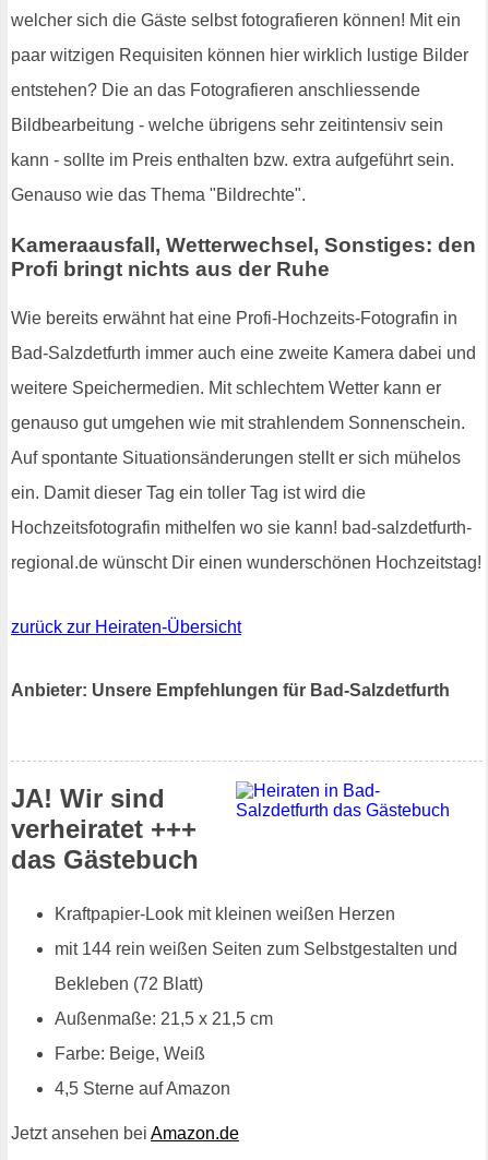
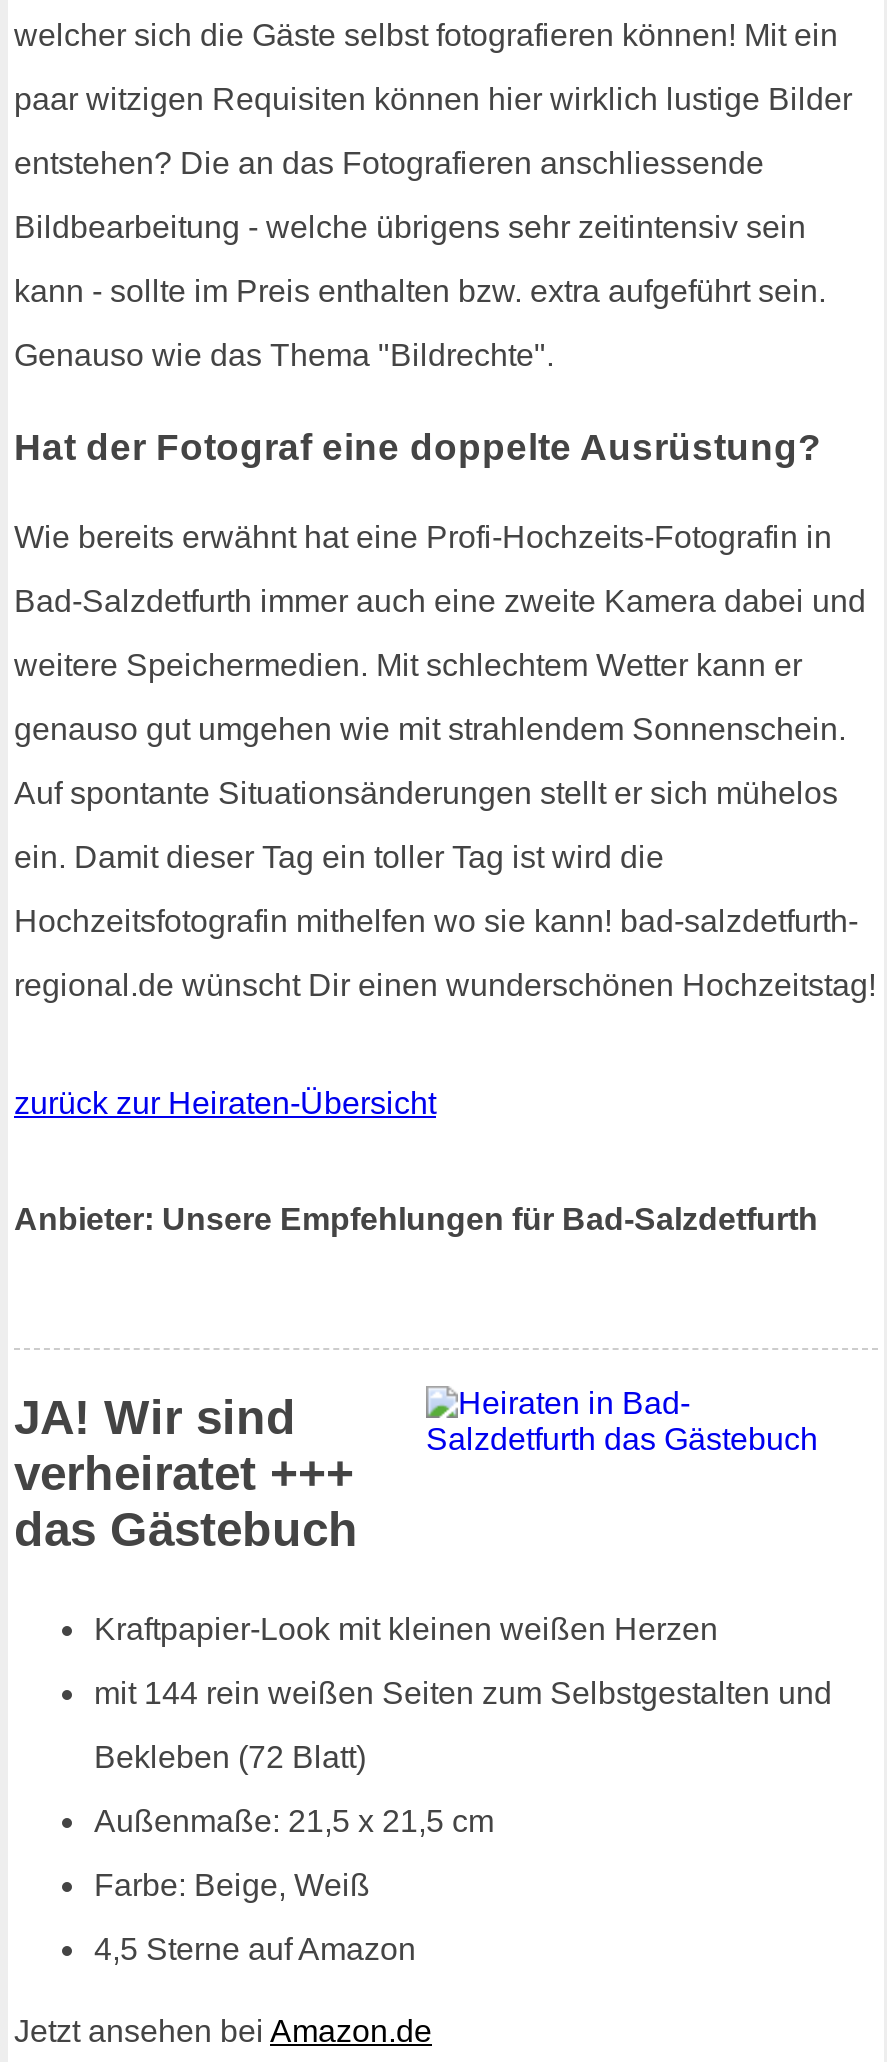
[11,233,476,280] Kameraausfall, Wetterwechsel, Sonstiges: den | Profi bringt nichts aus der Ruhe -> [14,425,822,467] Hat der Fotograf eine doppelte Ausrüstung?

